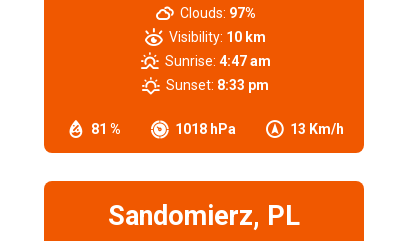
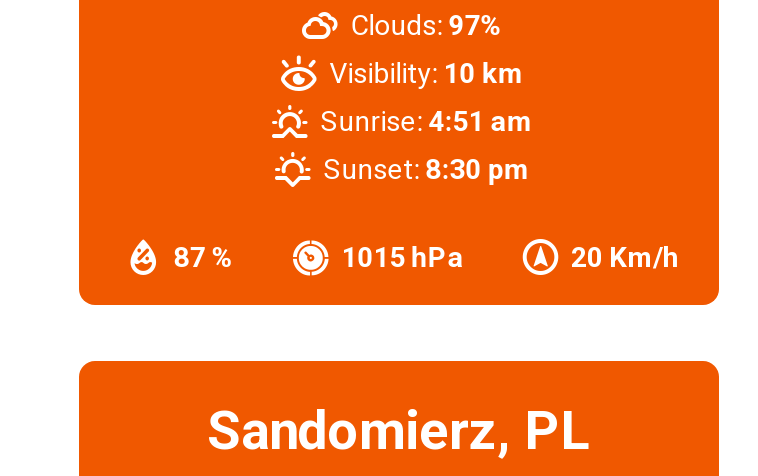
[165,53,271,69] Sunrise: 4:47 am -> [320,105,532,137] Sunrise: 4:51 am
[166,77,269,93] Sunset: 8:33 pm -> [323,153,529,185] Sunset: 8:30 pm
[91,121,121,137] 81 % -> [174,241,234,273] 87 %
[175,121,236,137] 1018 hPa -> [341,241,463,273] 1015 hPa
[290,121,344,137] 13 Km/h -> [571,241,679,273] 20 Km/h

